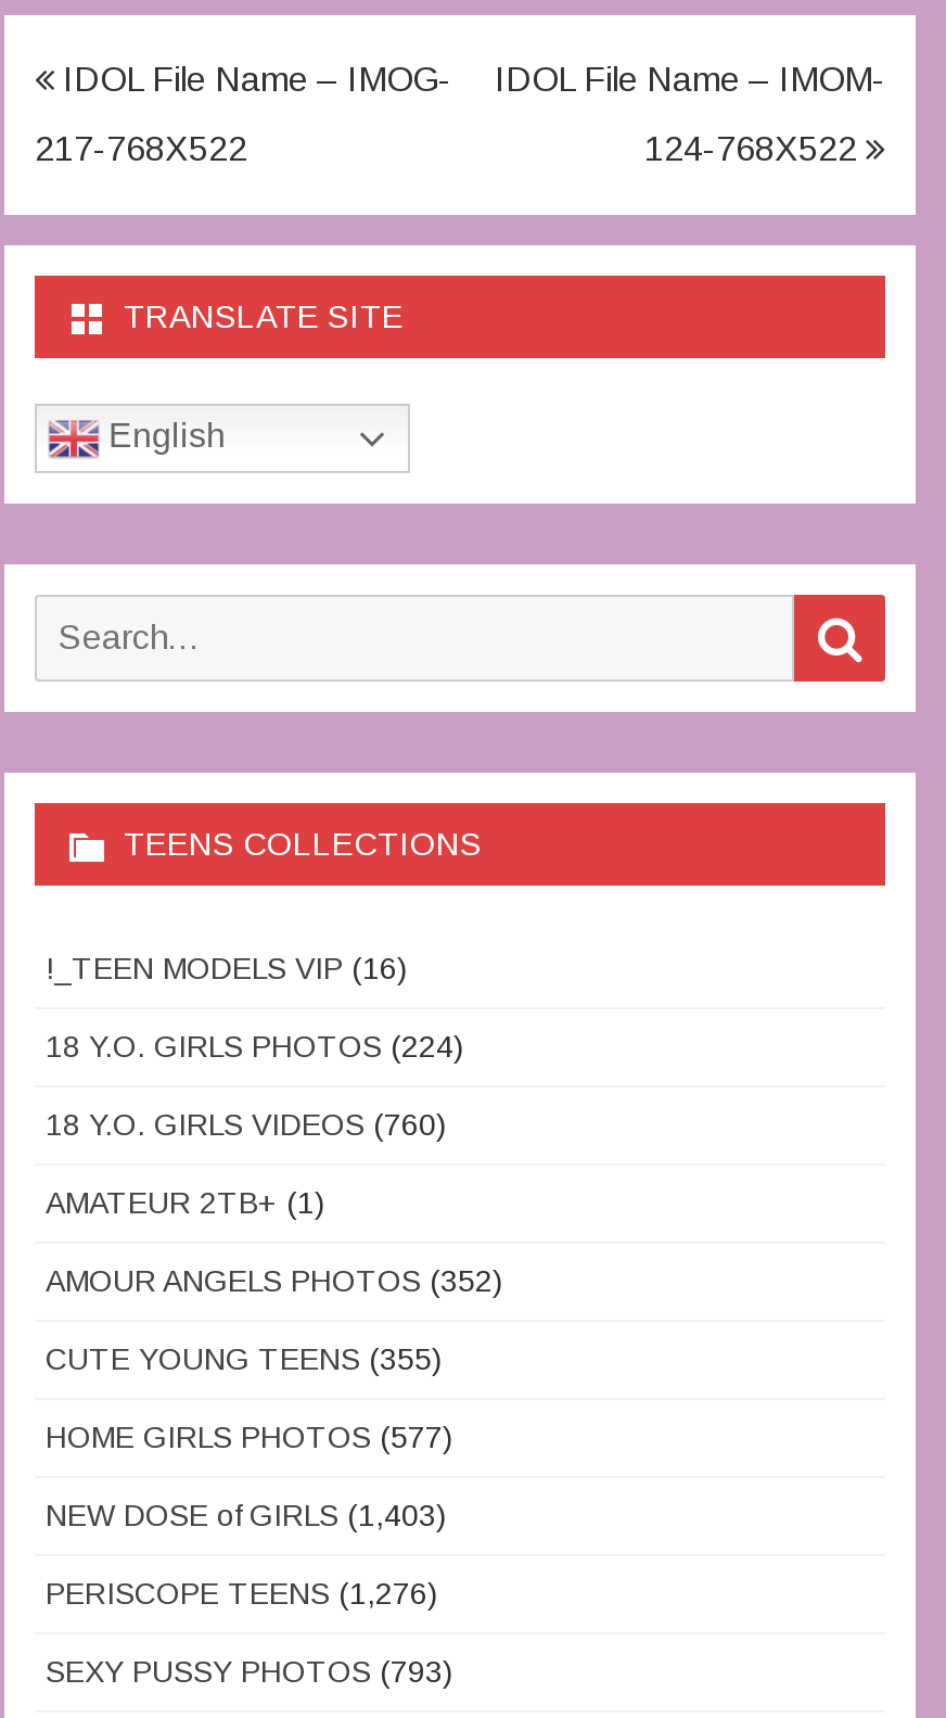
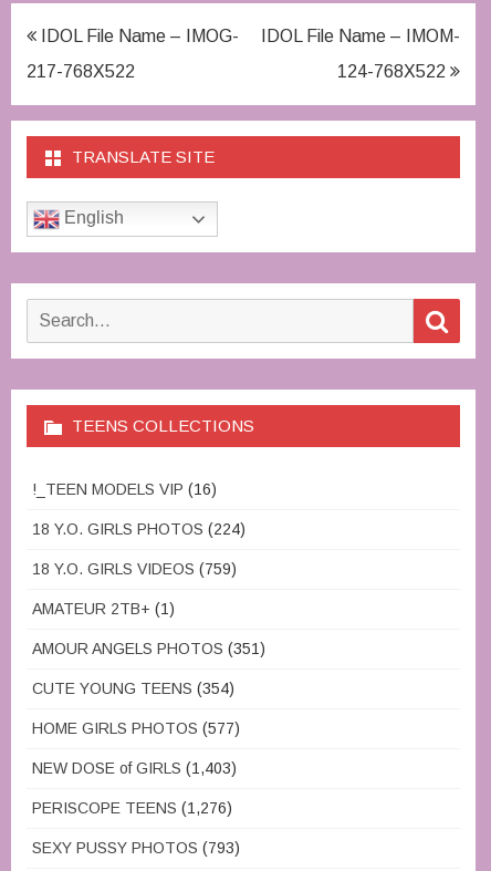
[46,1108,447,1142] 18 Y.O. GIRLS VIDEOS (760) -> [32,560,237,578] 18 Y.O. GIRLS VIDEOS (759)
[46,1264,503,1299] AMOUR ANGELS PHOTOS (352) -> [32,640,265,658] AMOUR ANGELS PHOTOS (351)
[46,1342,443,1377] CUTE YOUNG TEENS (355) -> [32,680,234,698] CUTE YOUNG TEENS (354)

